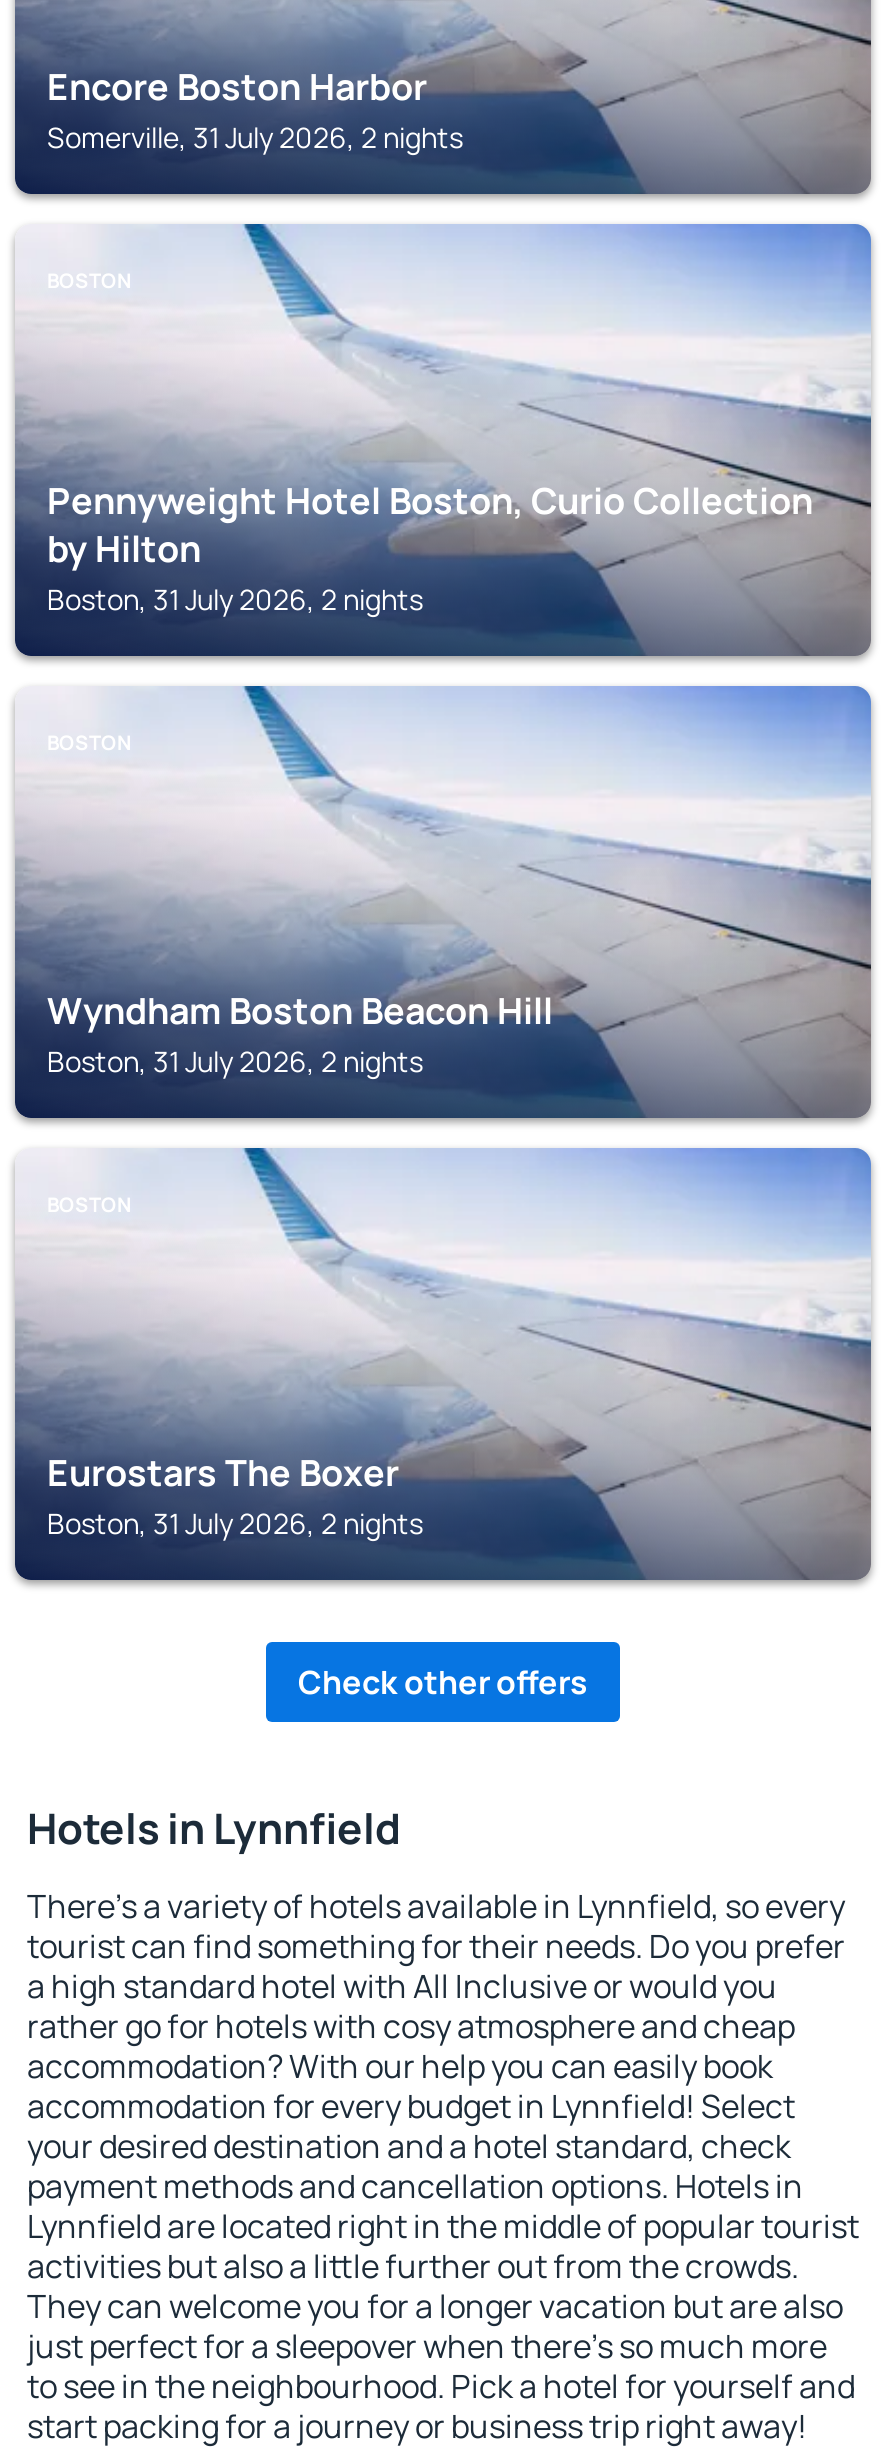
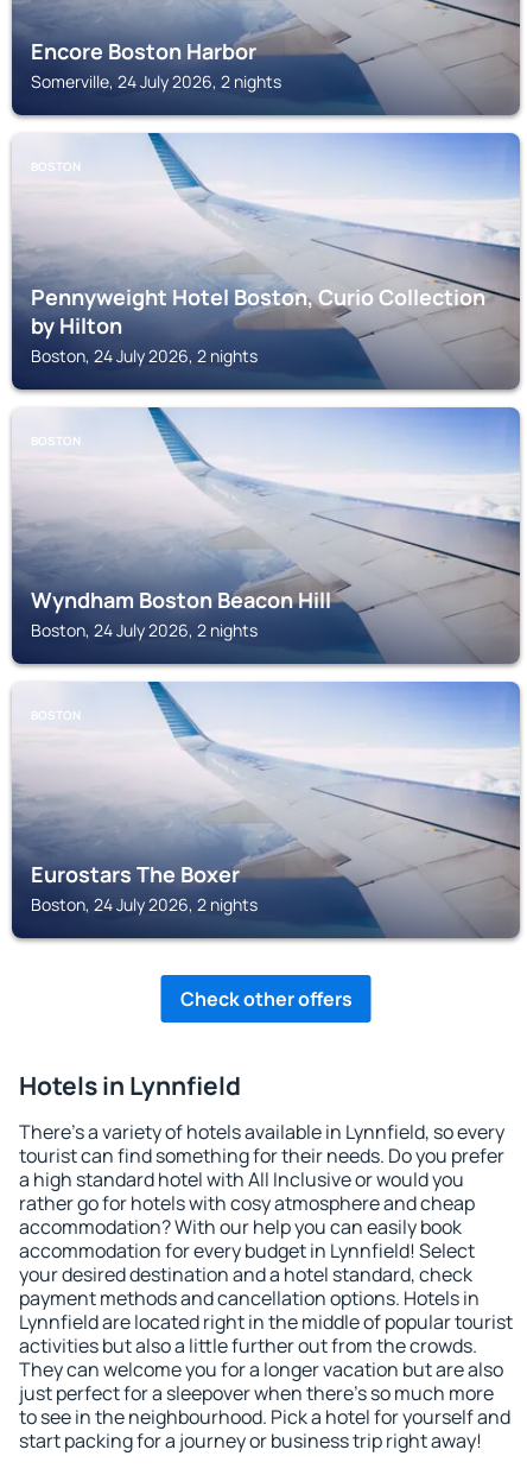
[47,118,463,156] Somerville, 31 July 2026, 2 nights -> [31,70,281,93] Somerville, 24 July 2026, 2 nights
[47,580,423,618] Boston, 31 July 2026, 2 nights -> [31,344,258,367] Boston, 24 July 2026, 2 nights
[47,1042,423,1080] Boston, 31 July 2026, 2 nights -> [31,619,258,641] Boston, 24 July 2026, 2 nights
[47,1504,423,1542] Boston, 31 July 2026, 2 nights -> [31,893,258,916] Boston, 24 July 2026, 2 nights

